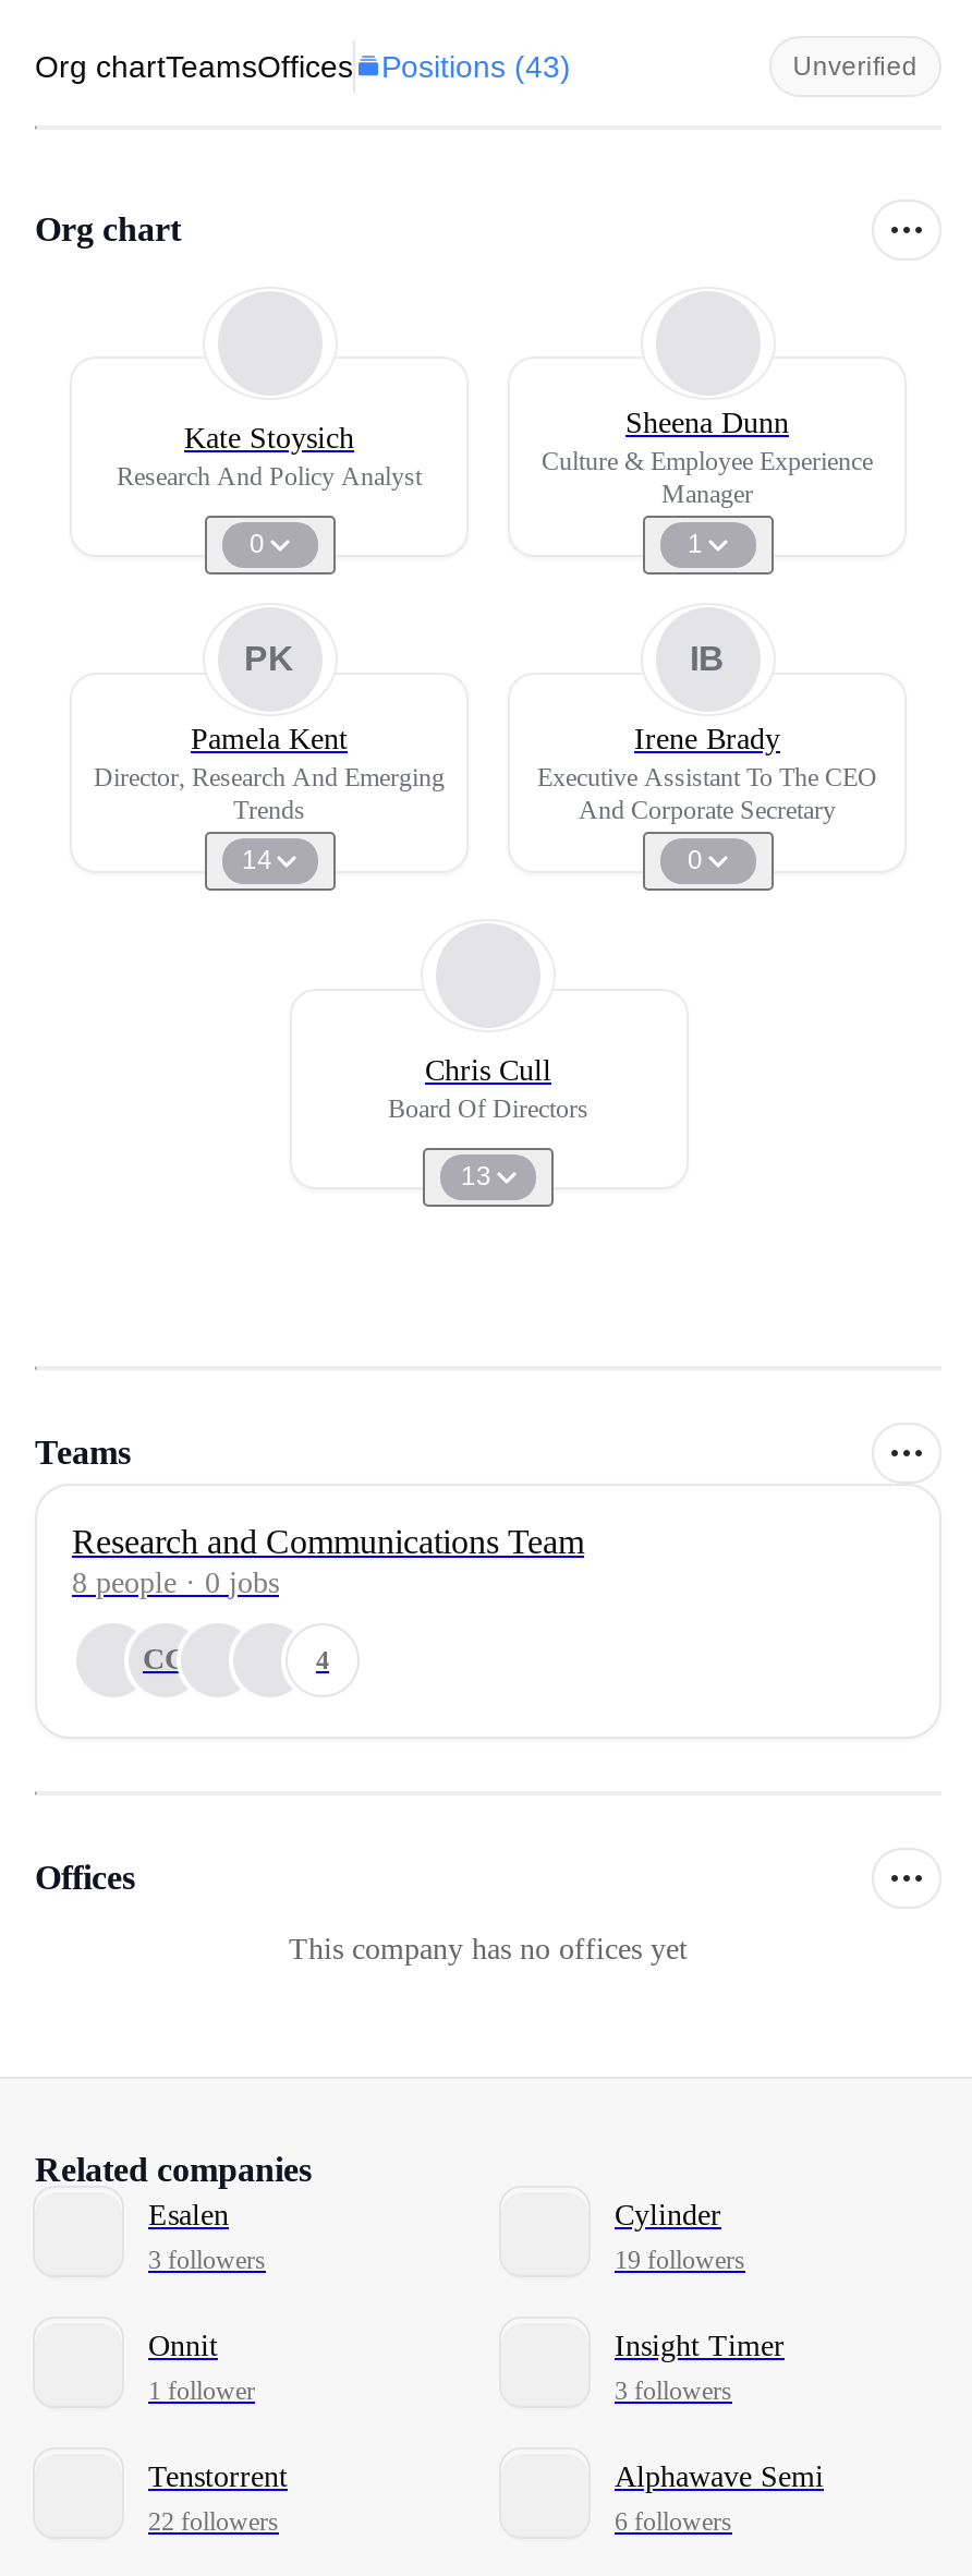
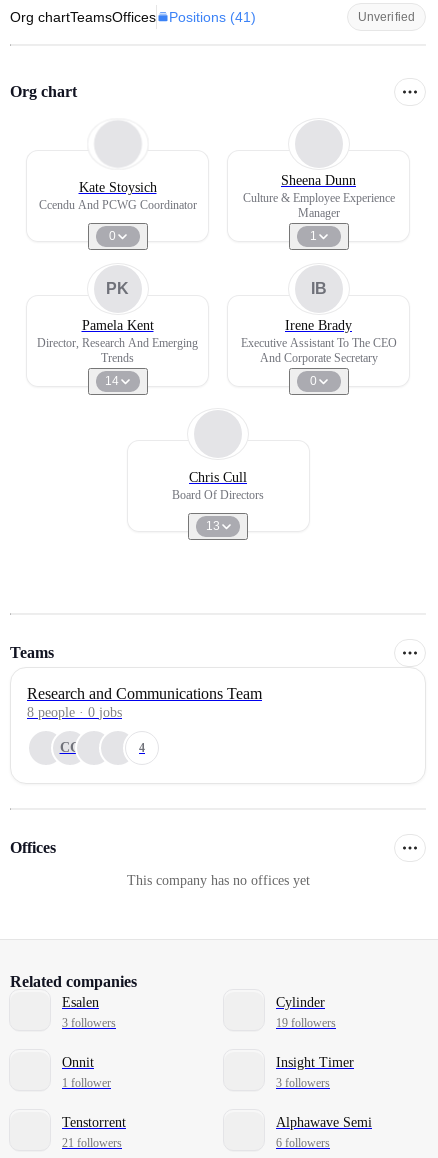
[35,49,571,84] Org chartTeamsOffices Positions (43) -> [10,9,256,25] Org chartTeamsOffices Positions (41)
[117,461,422,492] Research And Policy Analyst -> [38,198,196,212] Ccendu And PCWG Coordinator
[148,2505,279,2536] 22 followers -> [62,1135,122,1149] 21 followers

